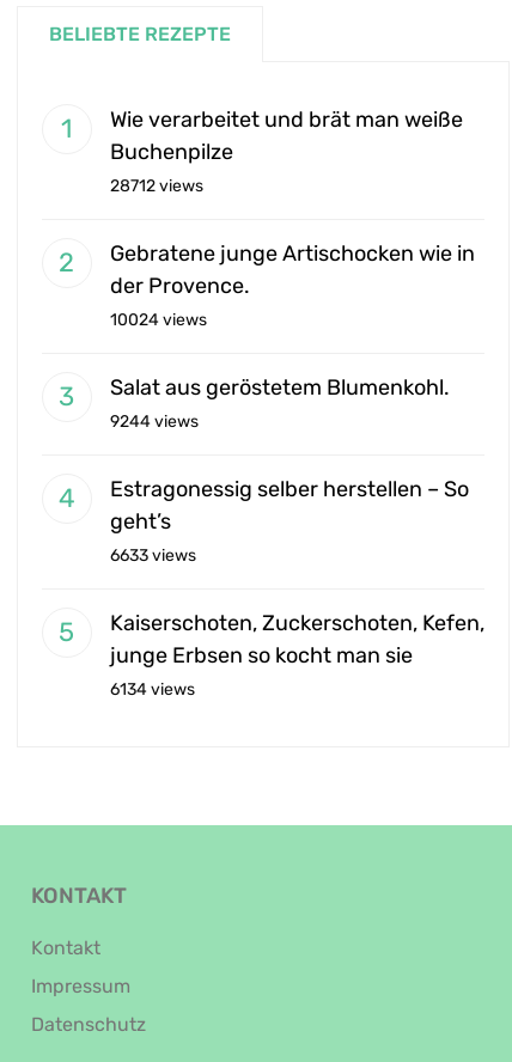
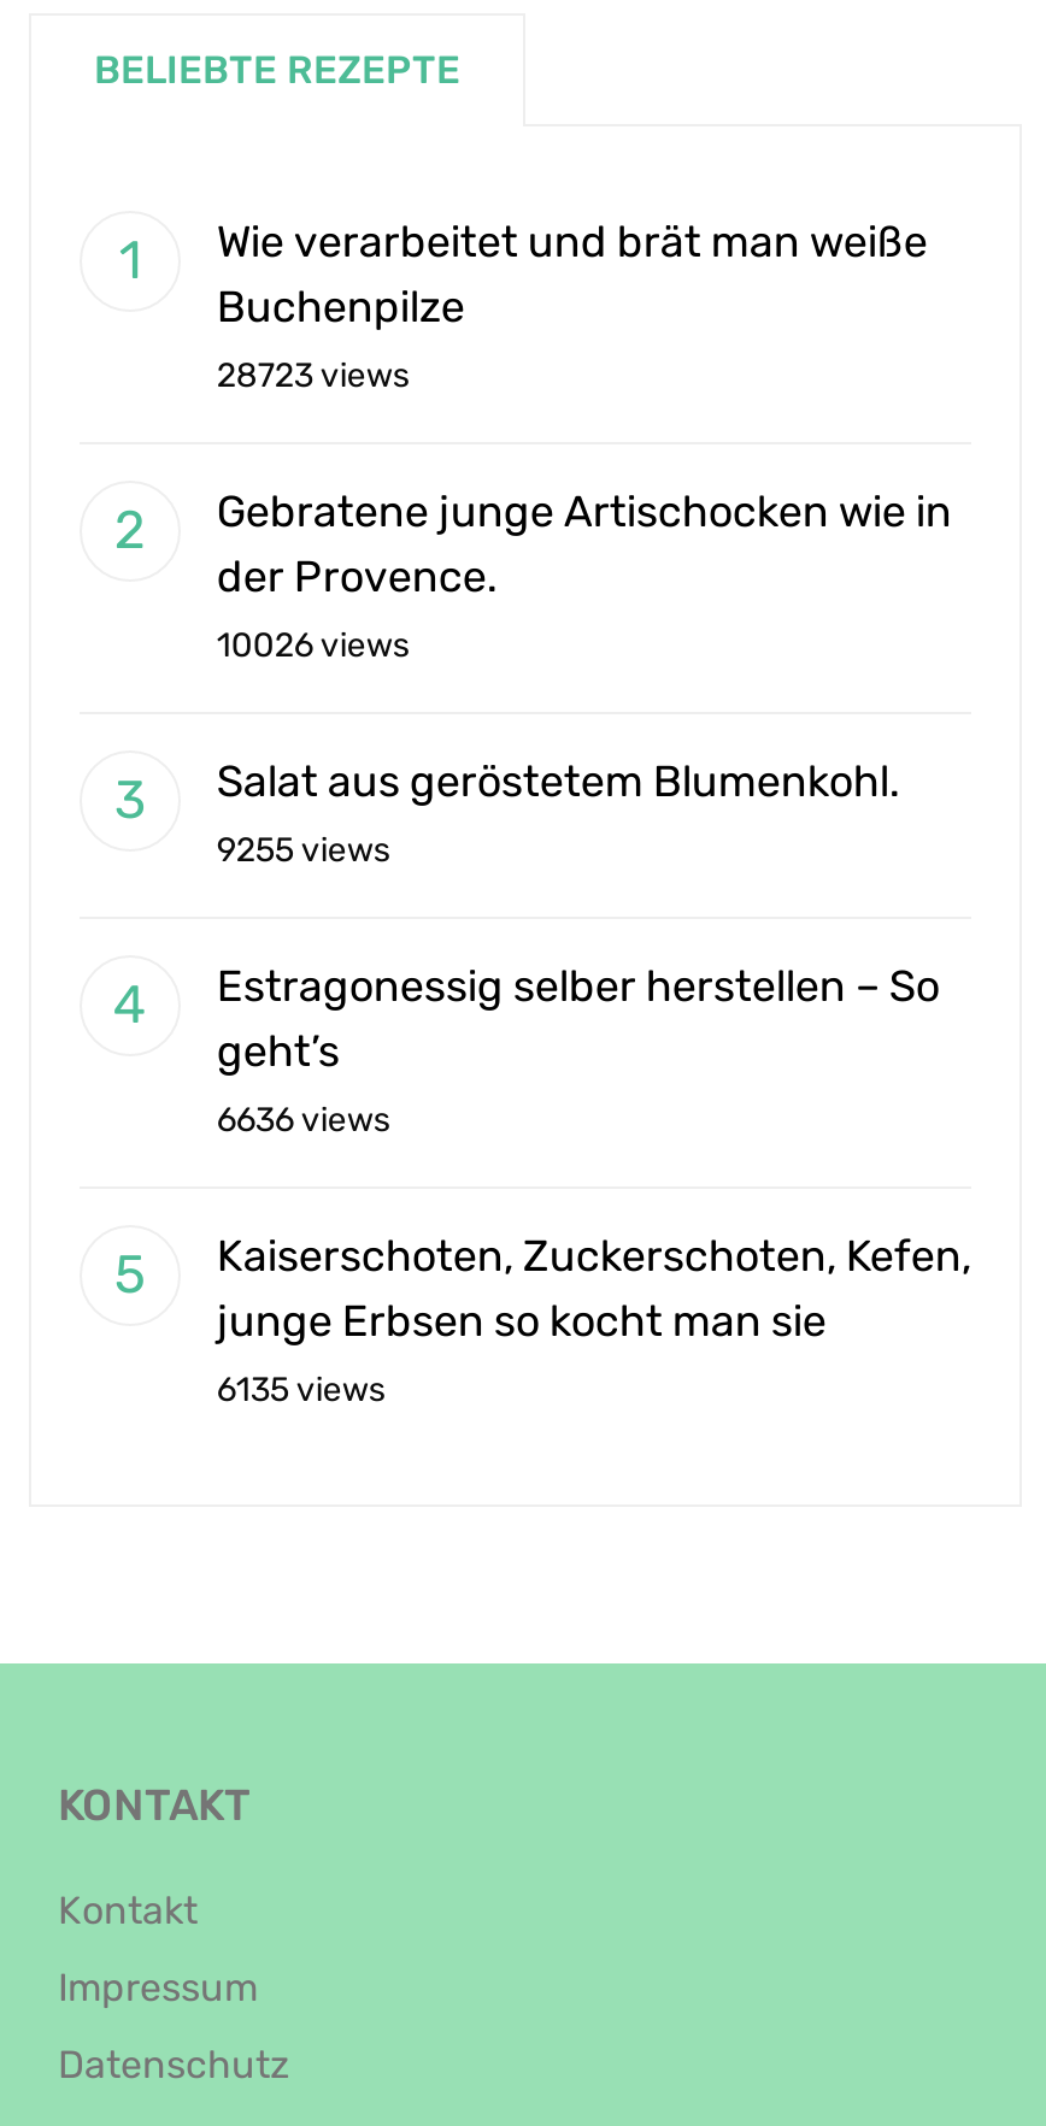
[110,176,203,196] 28712 views -> [217,355,409,396] 28723 views
[110,310,207,330] 10024 views -> [217,625,409,666] 10026 views
[110,411,198,432] 9244 views -> [217,830,390,871] 9255 views
[110,545,196,566] 6633 views -> [217,1100,390,1141] 6636 views
[110,679,195,700] 6134 views -> [217,1370,385,1411] 6135 views

